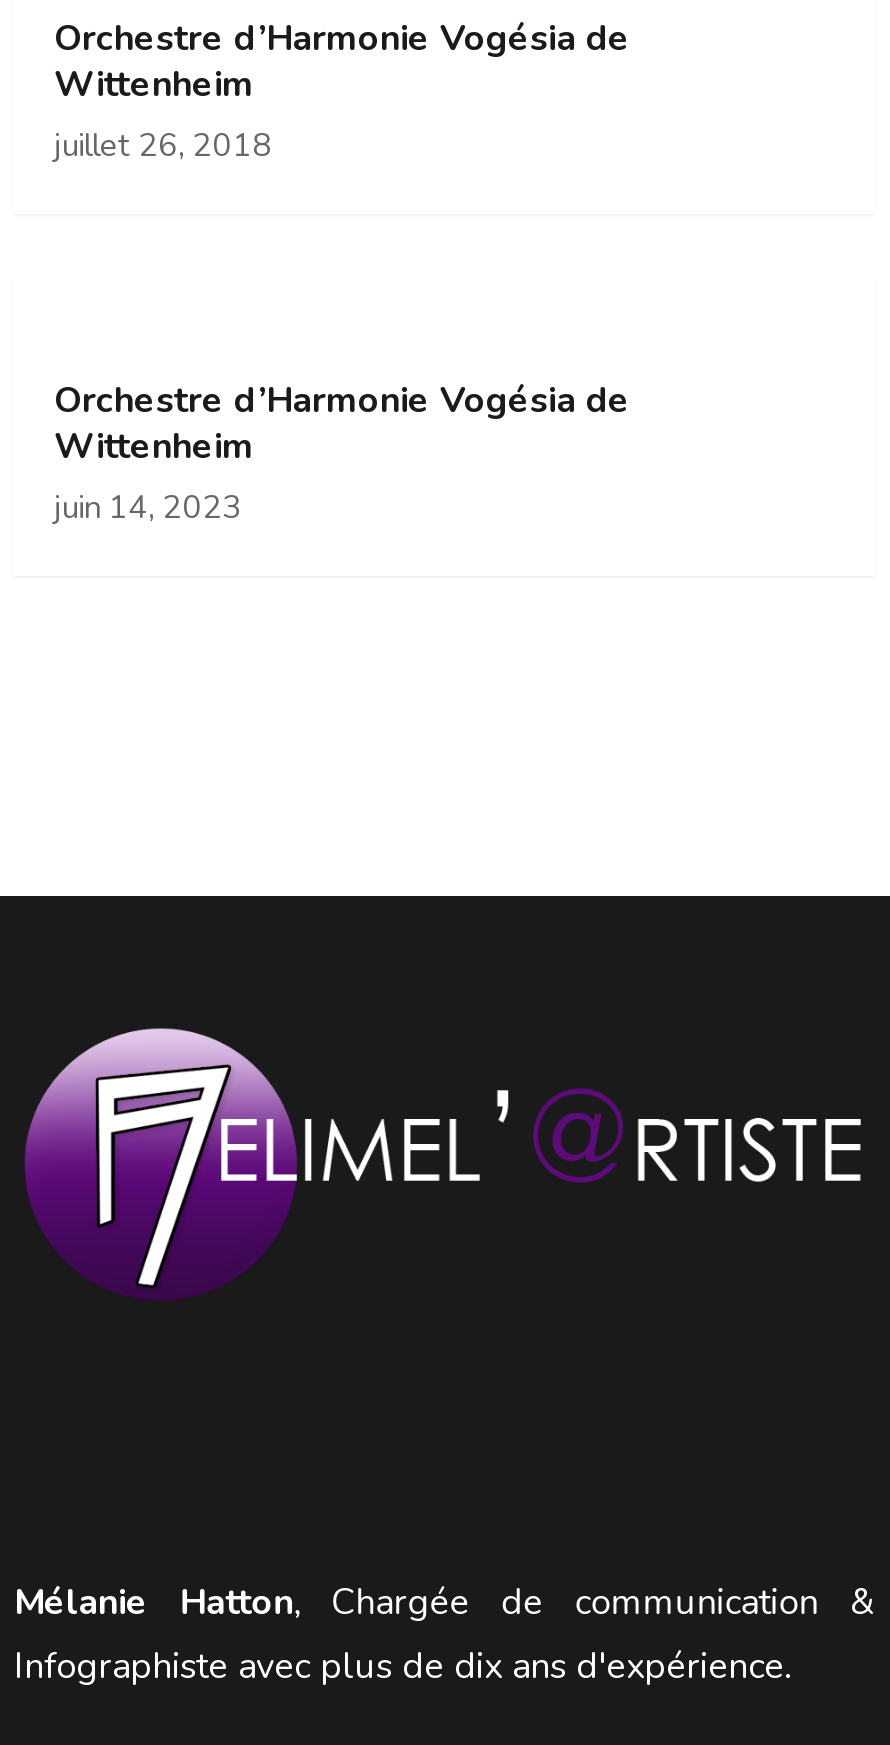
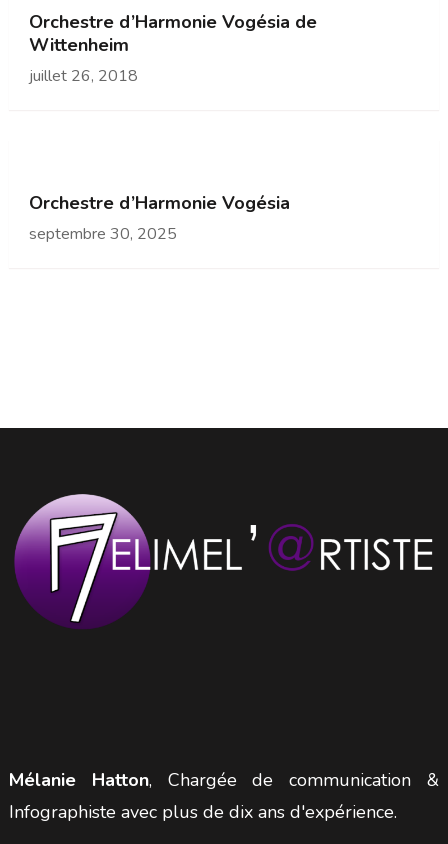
[54,376,630,530] Orchestre d’Harmonie Vogésia de | Wittenheim | juin 14, 2023 -> [29,191,290,245] Orchestre d’Harmonie Vogésia | septembre 30, 2025

